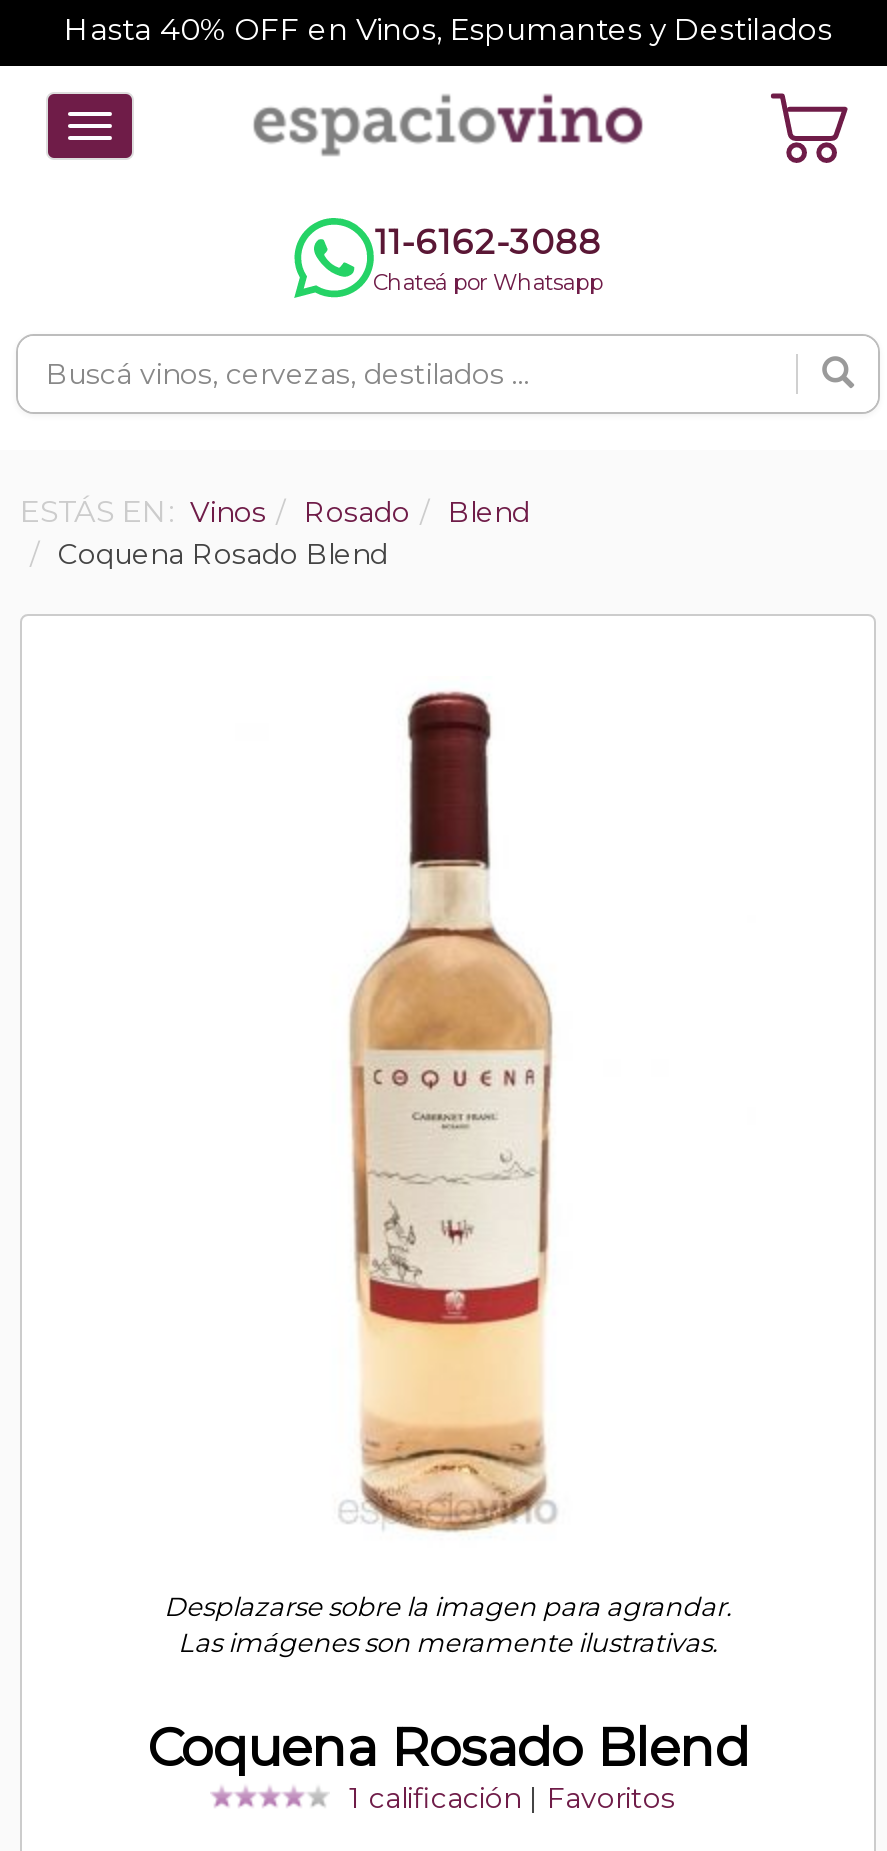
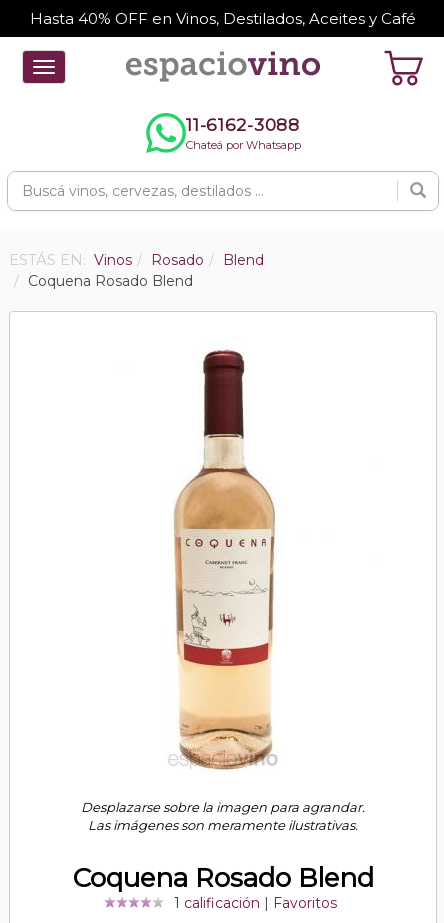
[64,10,832,48] Hasta 40% OFF en Vinos, Espumantes y Destilados -> [30,9,416,28] Hasta 40% OFF en Vinos, Destilados, Aceites y Café

